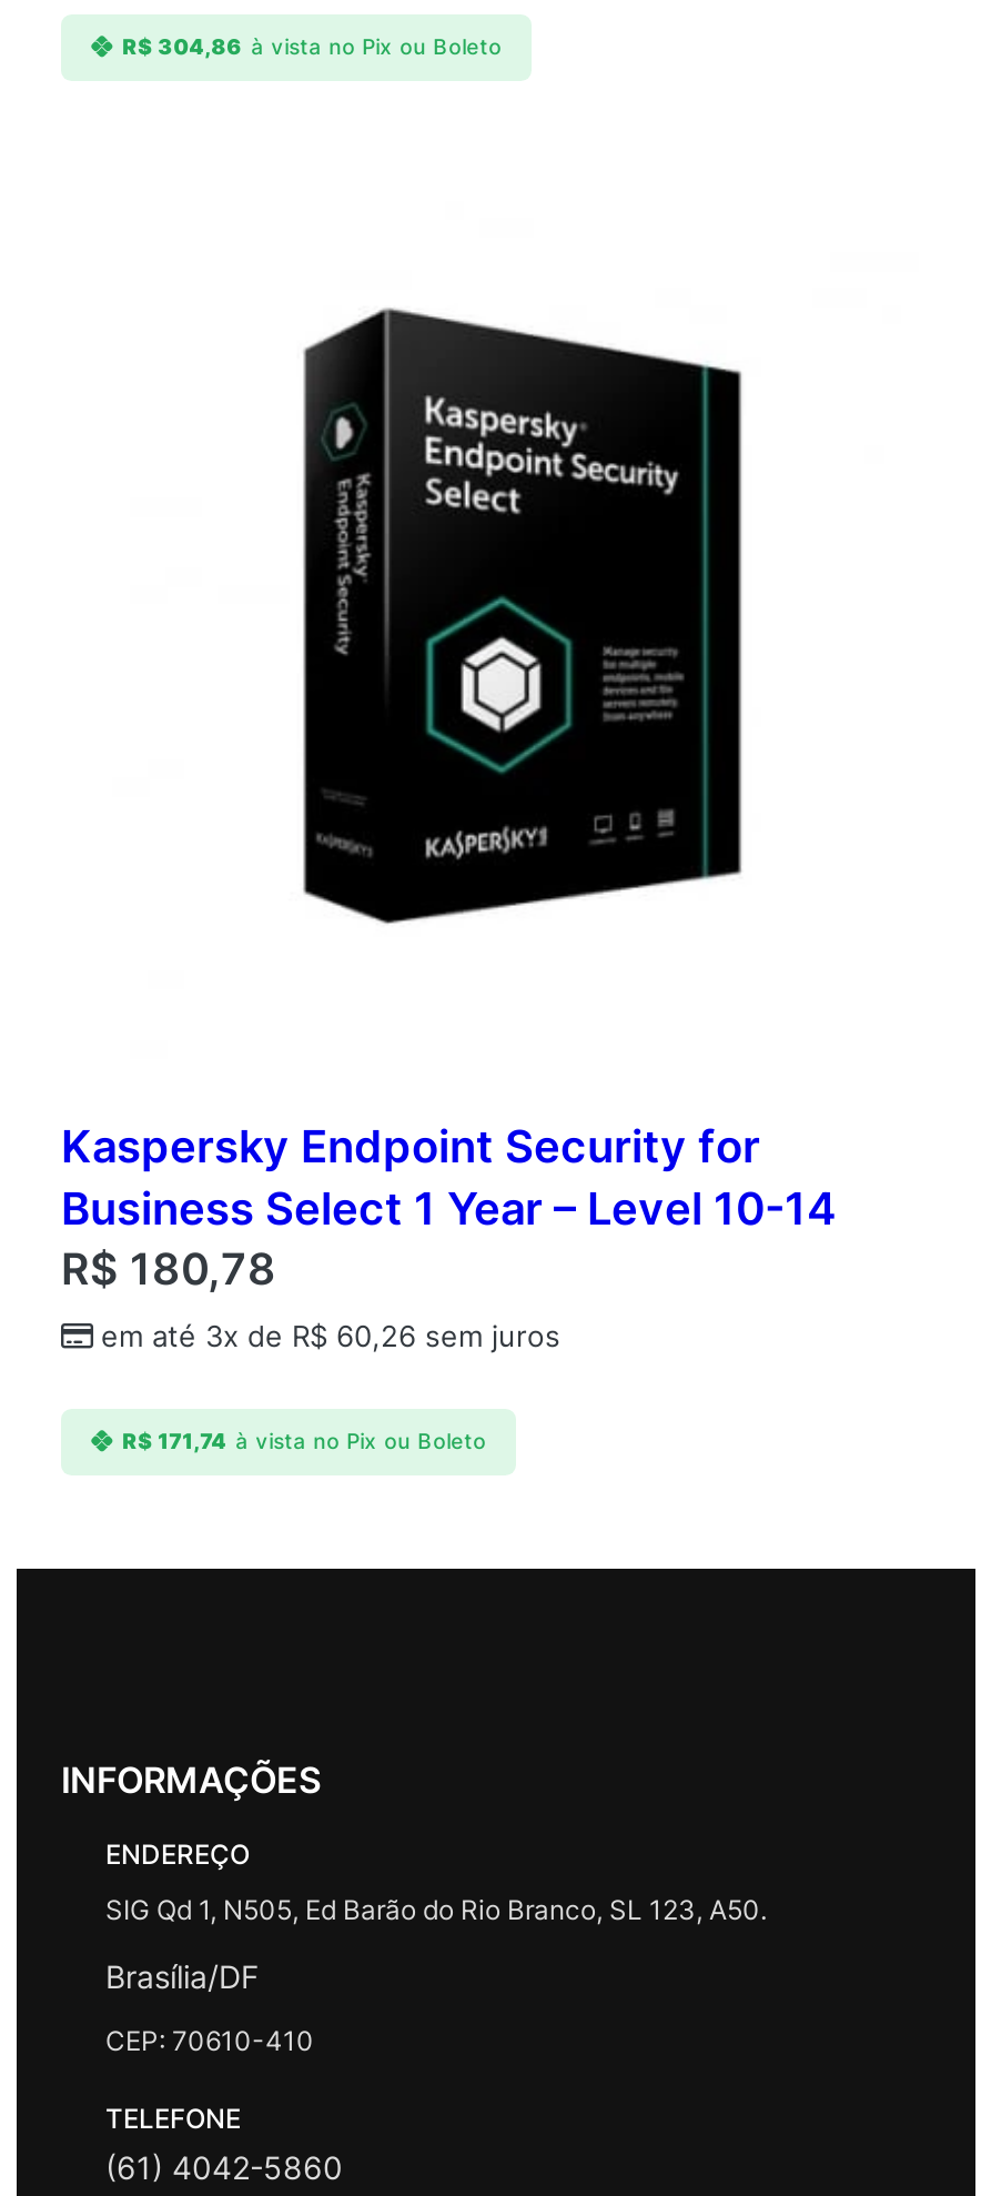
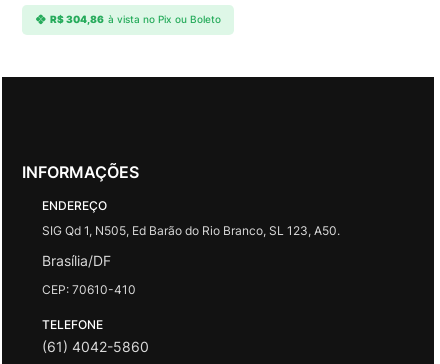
[301,308,742,925] [image] -> none
[61,1119,836,1453] Kaspersky Endpoint Security for | Business Select 1 Year – Level 10-14 | R$180,78 | em até 3x de R$60,26 sem juros | R$171,74 à vista no Pix ou Boleto -> none

